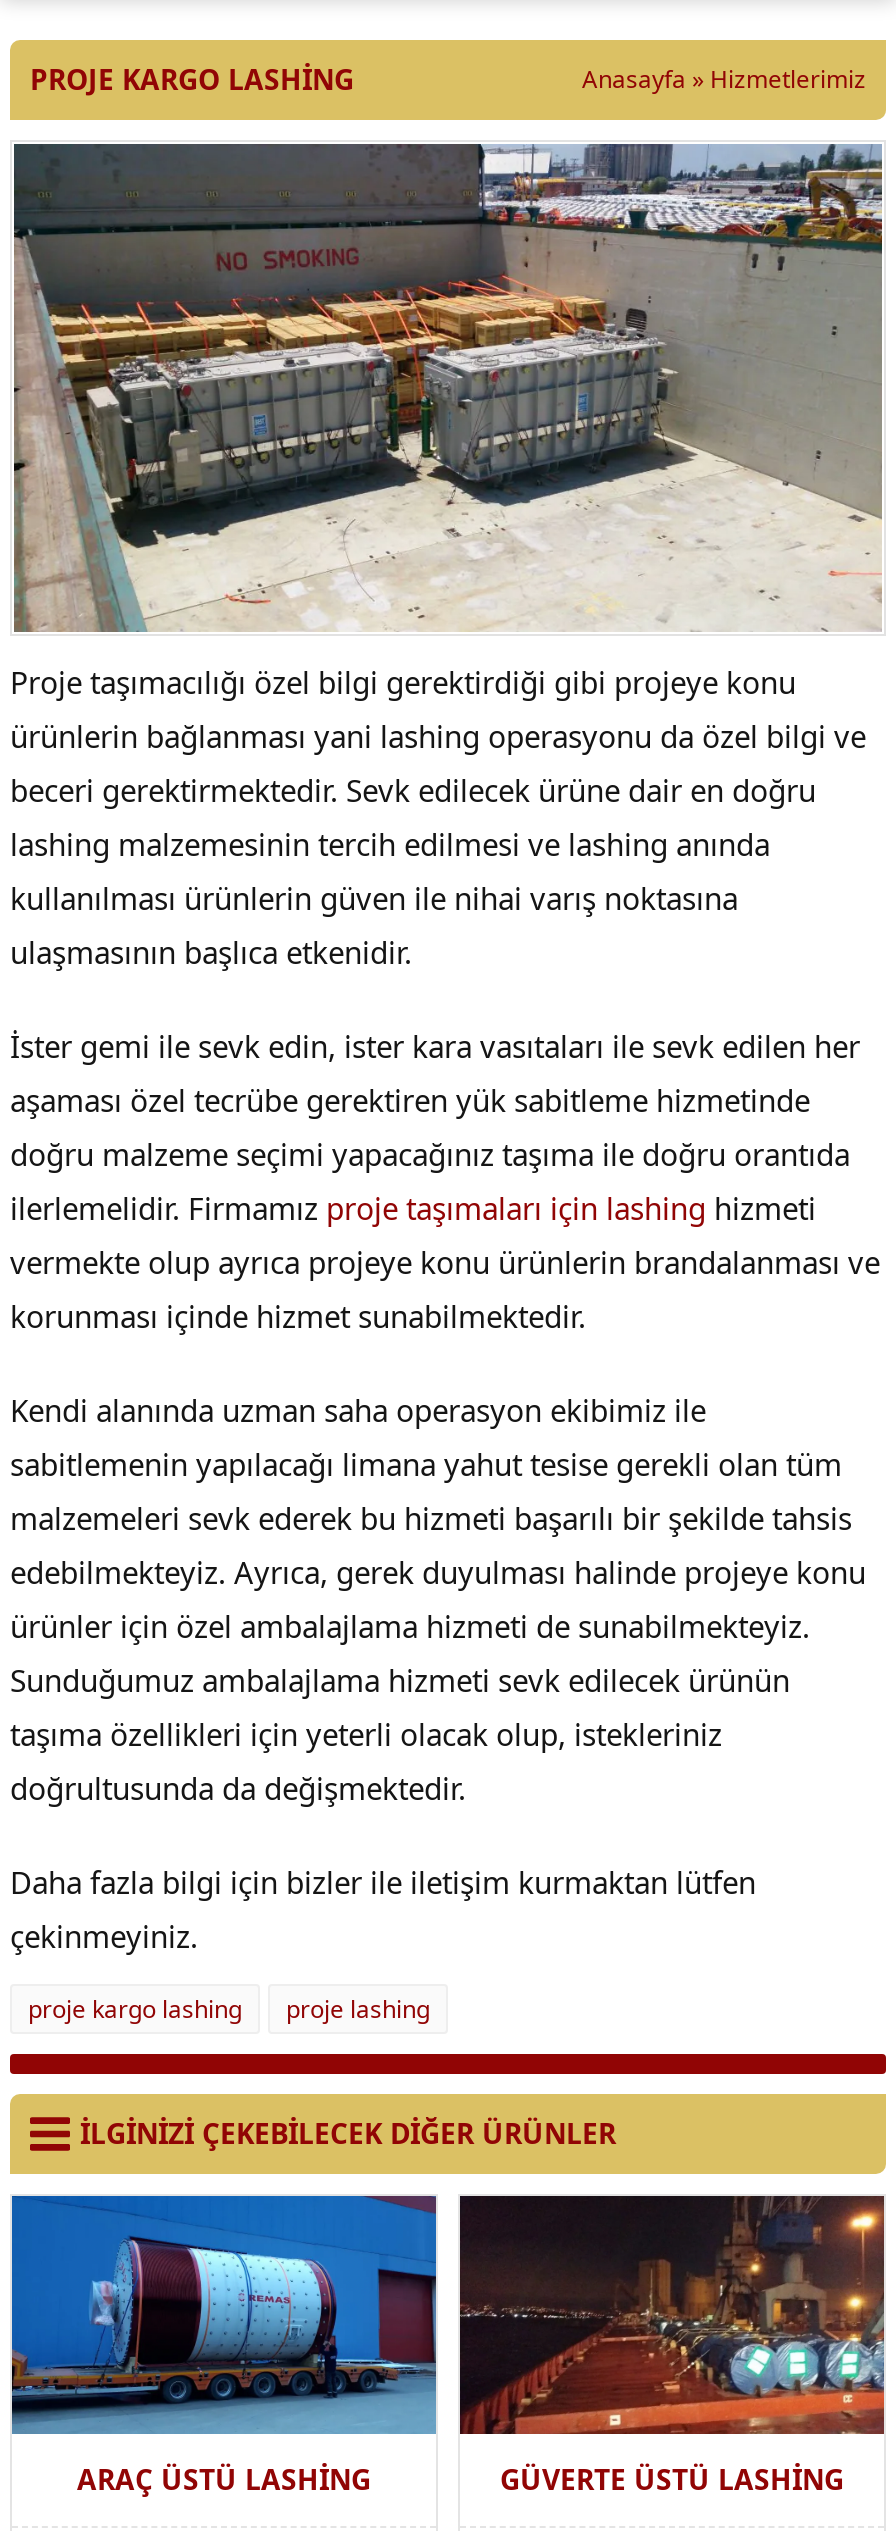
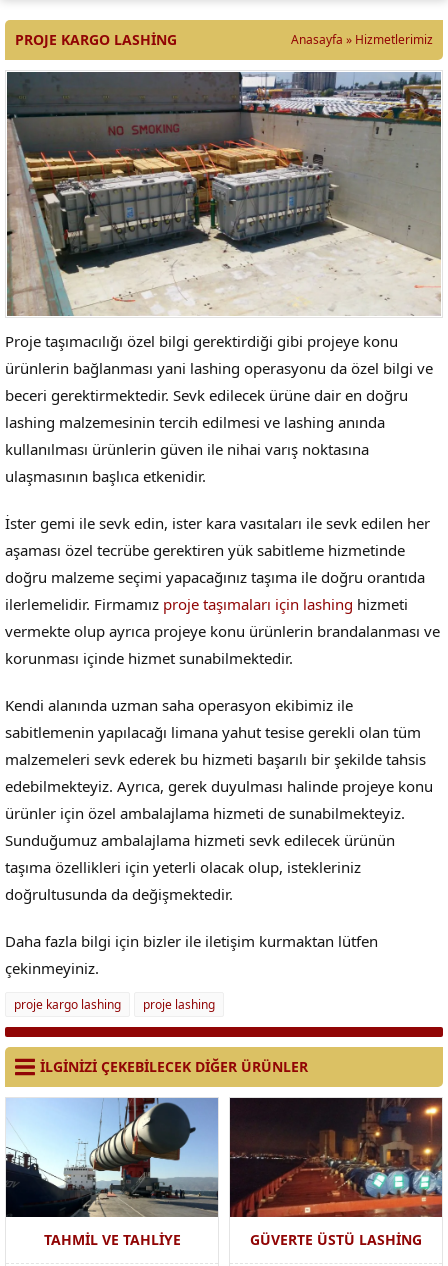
[10,2194,438,2499] [image] | ARAÇ ÜSTÜ LASHING -> [5,1097,219,1249] [image] | TAHMIL VE TAHLIYE

